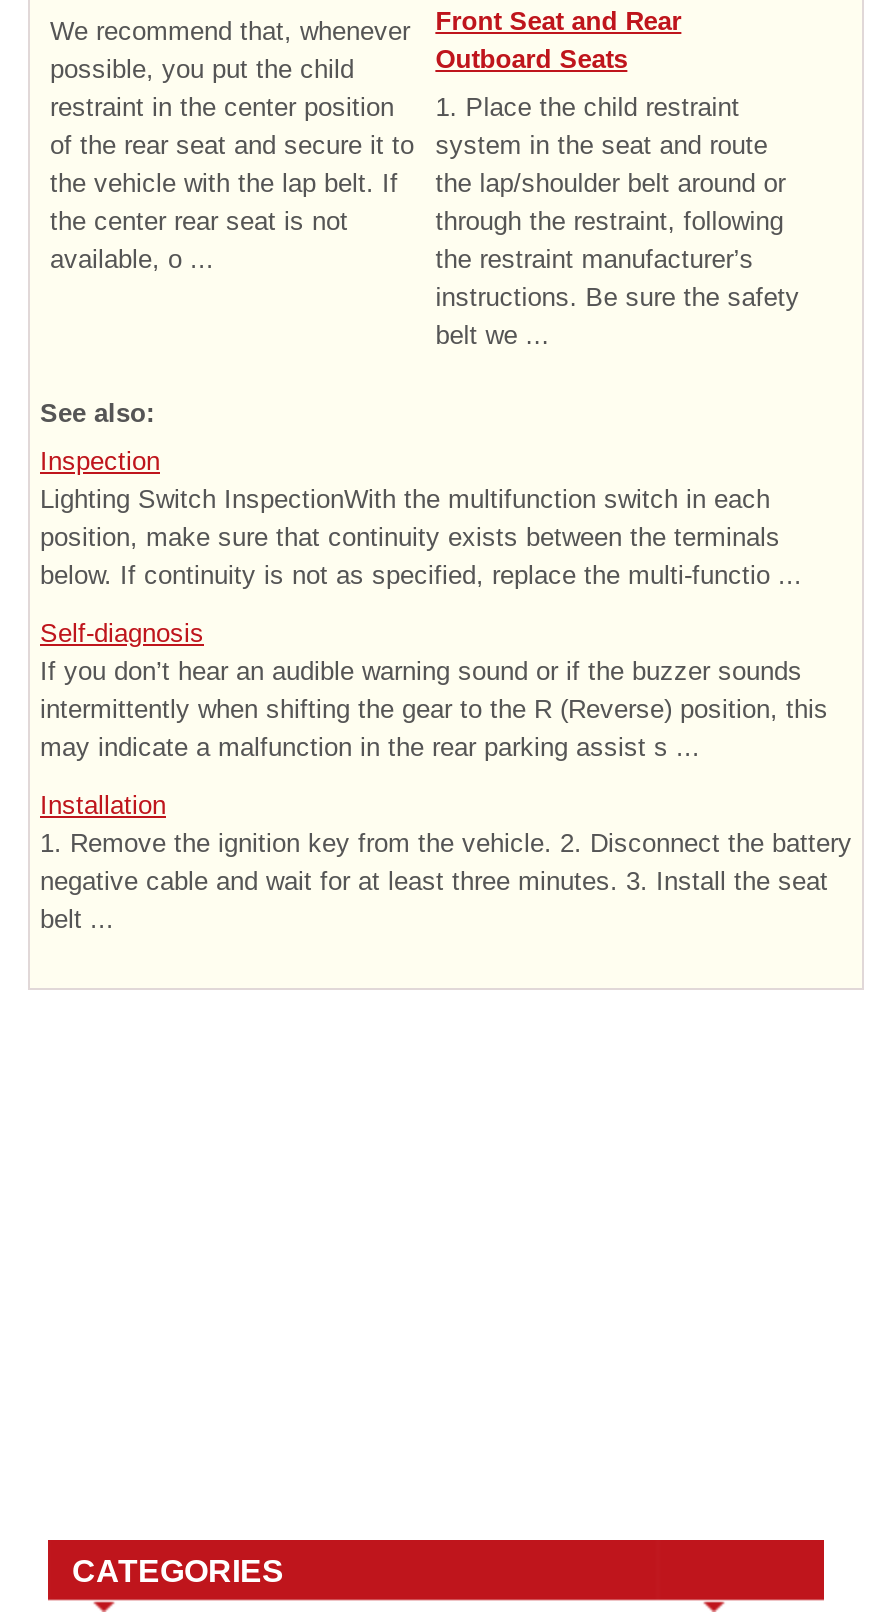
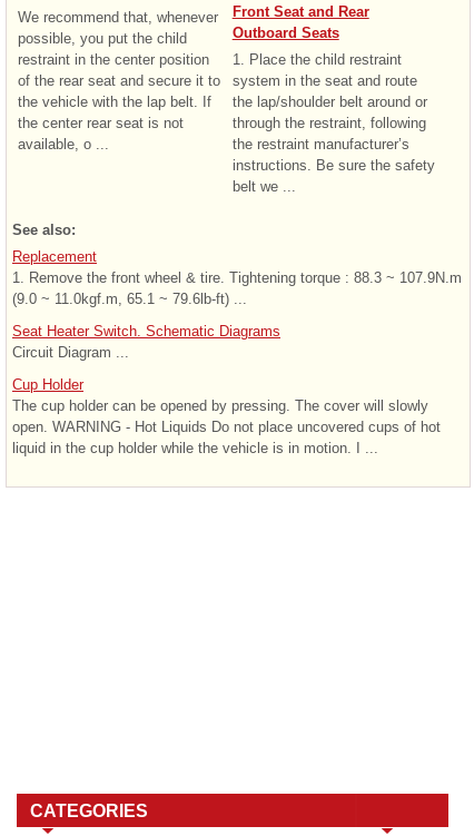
[40,446,802,590] Inspection | Lighting Switch InspectionWith the multifunction switch in each | position, make sure that continuity exists between the terminals | below. If continuity is not as specified, replace the multi-functio ... -> [12,248,462,307] Replacement | 1. Remove the front wheel & tire. Tightening torque : 88.3 ~ 107.9N.m | (9.0 ~ 11.0kgf.m, 65.1 ~ 79.6lb-ft) ...
[40,618,828,762] Self-diagnosis | If you don’t hear an audible warning sound or if the buzzer sounds | intermittently when shifting the gear to the R (Reverse) position, this | may indicate a malfunction in the rear parking assist s ... -> [12,323,280,361] Seat Heater Switch. Schematic Diagrams | Circuit Diagram ...
[40,790,852,934] Installation | 1. Remove the ignition key from the vehicle. 2. Disconnect the battery | negative cable and wait for at least three minutes. 3. Install the seat | belt ... -> [12,376,441,456] Cup Holder | The cup holder can be opened by pressing. The cover will slowly | open. WARNING - Hot Liquids Do not place uncovered cups of hot | liquid in the cup holder while the vehicle is in motion. I ...

